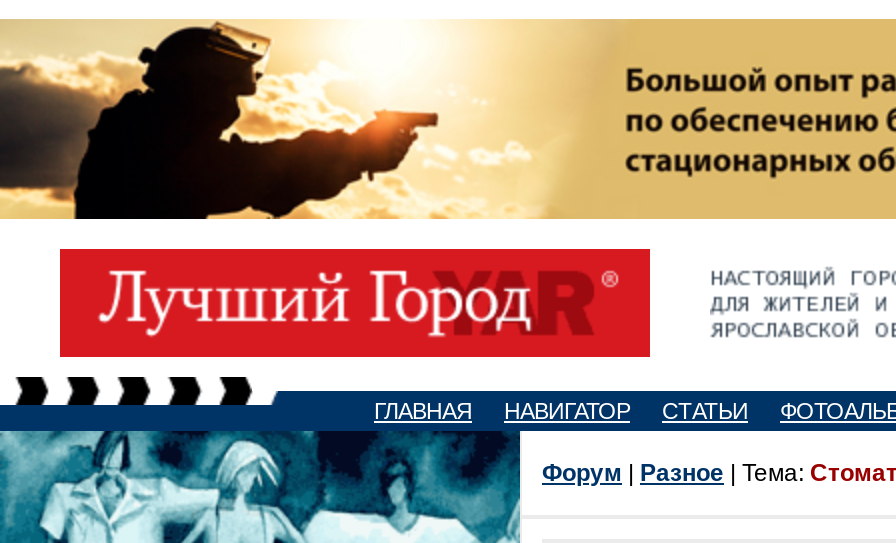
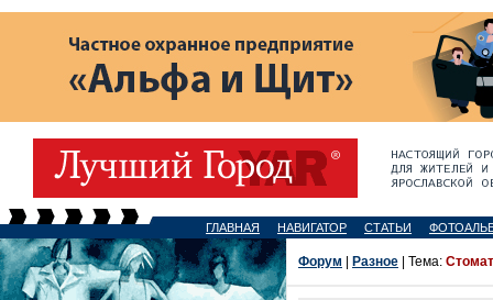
[6,19,890,221] [image] -> [3,11,490,123] [image]

